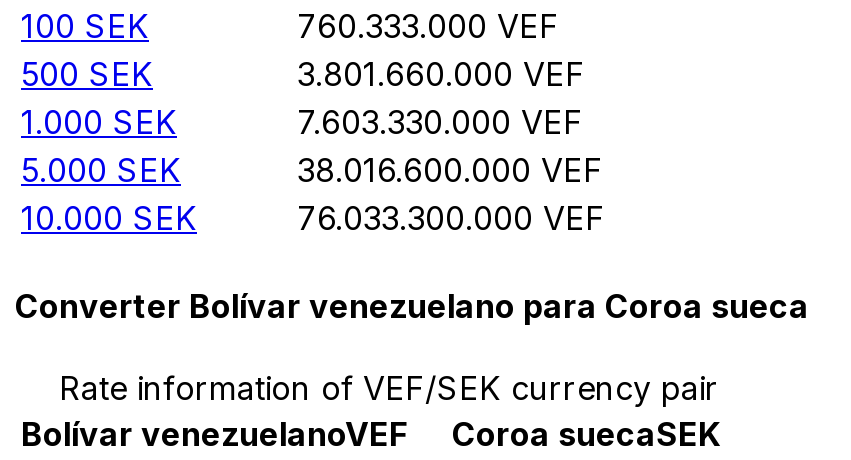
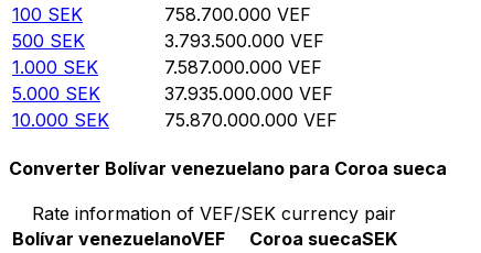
[297,6,559,46] 760.333.000 VEF -> [164,3,311,25] 758.700.000 VEF
[297,54,585,94] 3.801.660.000 VEF -> [164,29,324,51] 3.793.500.000 VEF
[297,102,583,142] 7.603.330.000 VEF -> [164,56,322,78] 7.587.000.000 VEF
[297,150,603,190] 38.016.600.000 VEF -> [164,82,333,104] 37.935.000.000 VEF
[297,198,605,238] 76.033.300.000 VEF -> [164,109,338,131] 75.870.000.000 VEF

